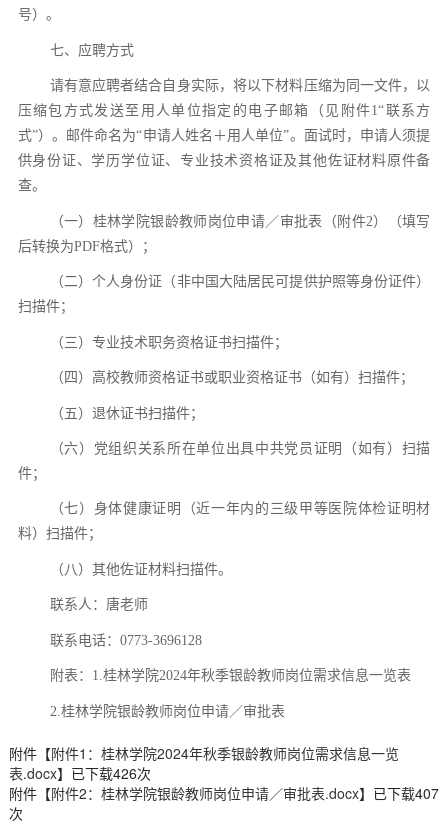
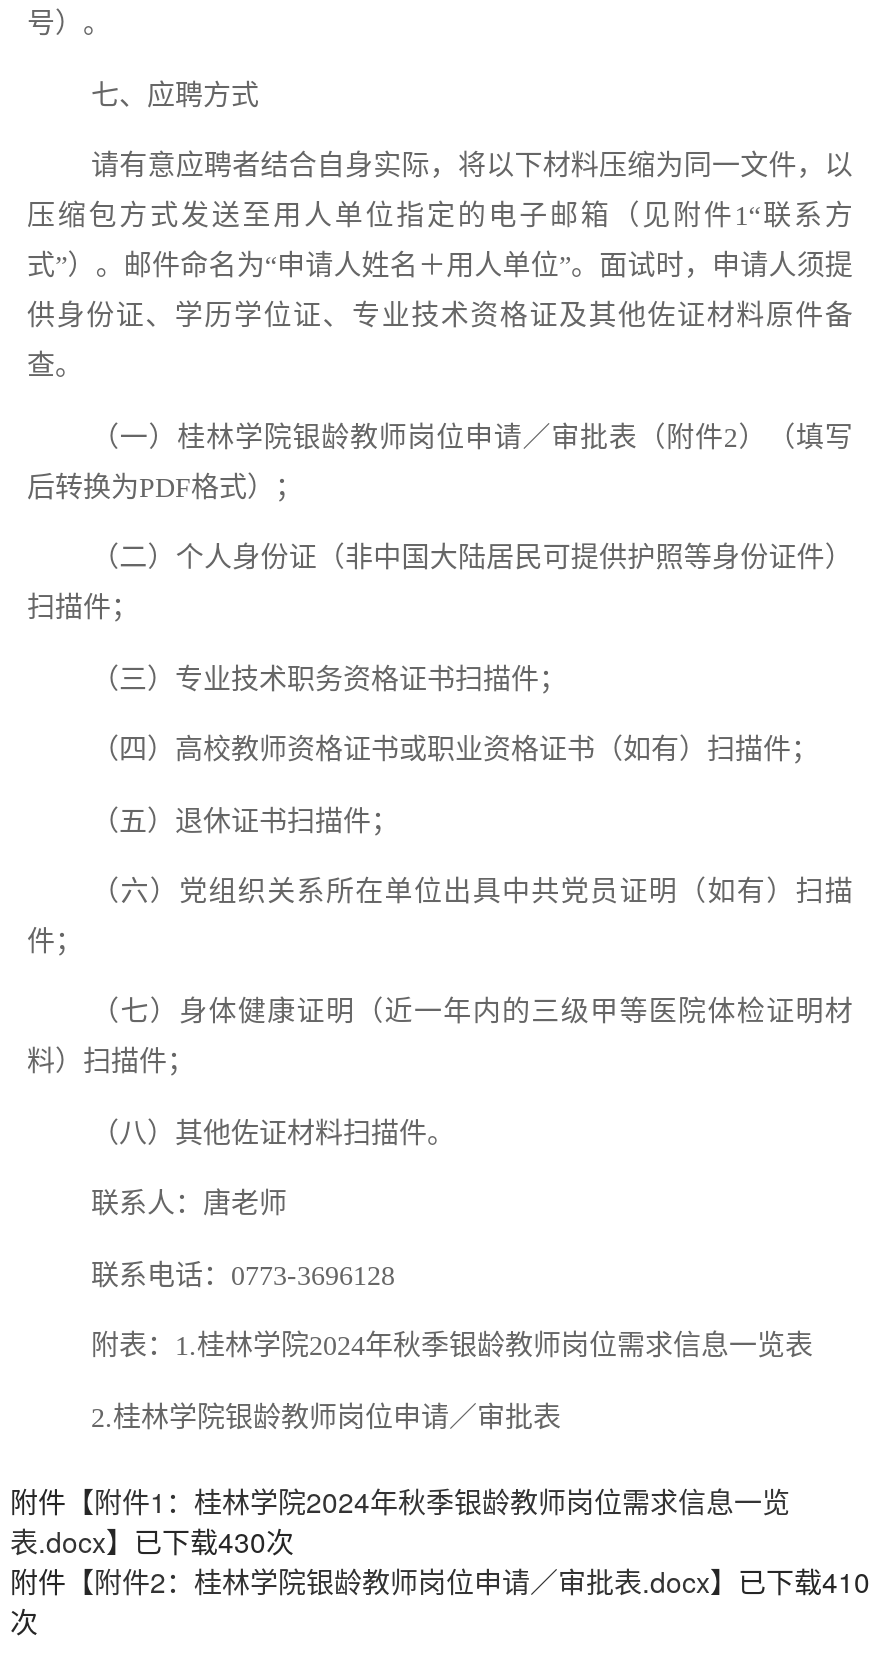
[9,763,151,783] 表.docx】已下载426次 -> [10,1521,294,1561] 表.docx】已下载430次
[9,783,439,803] 附件【附件2：桂林学院银龄教师岗位申请／审批表.docx】已下载407 -> [10,1561,870,1601] 附件【附件2：桂林学院银龄教师岗位申请／审批表.docx】已下载410

